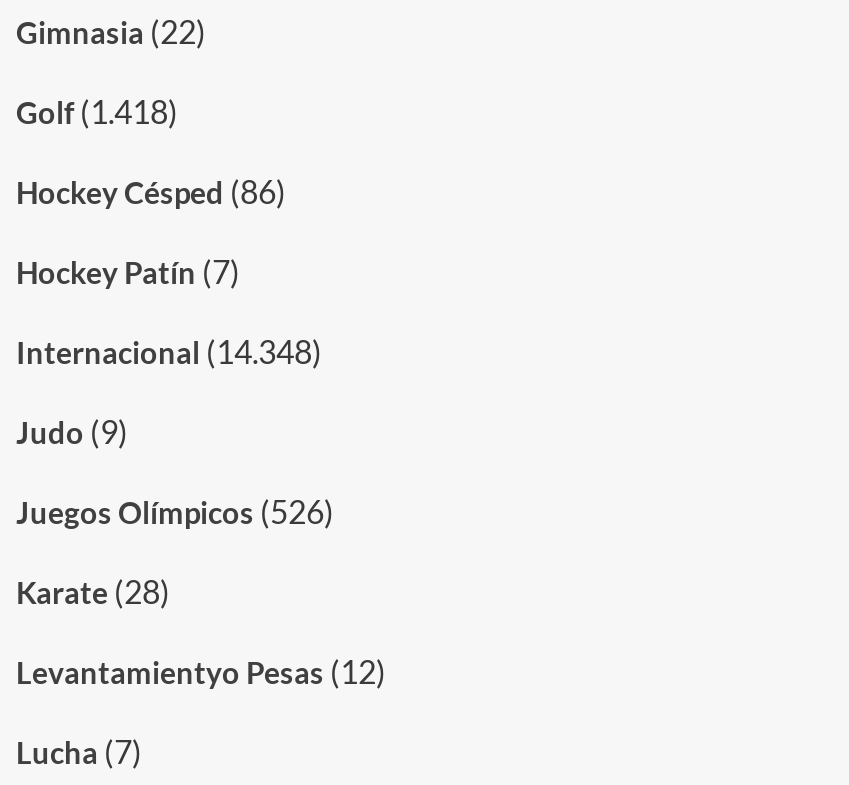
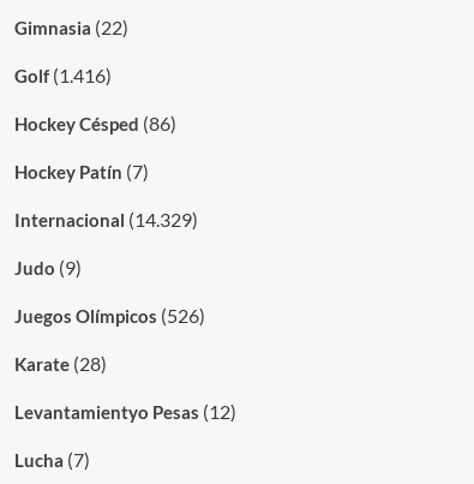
[16,93,178,131] Golf (1.418) -> [14,64,111,87] Golf (1.416)
[16,333,322,371] Internacional (14.348) -> [14,208,197,231] Internacional (14.329)

